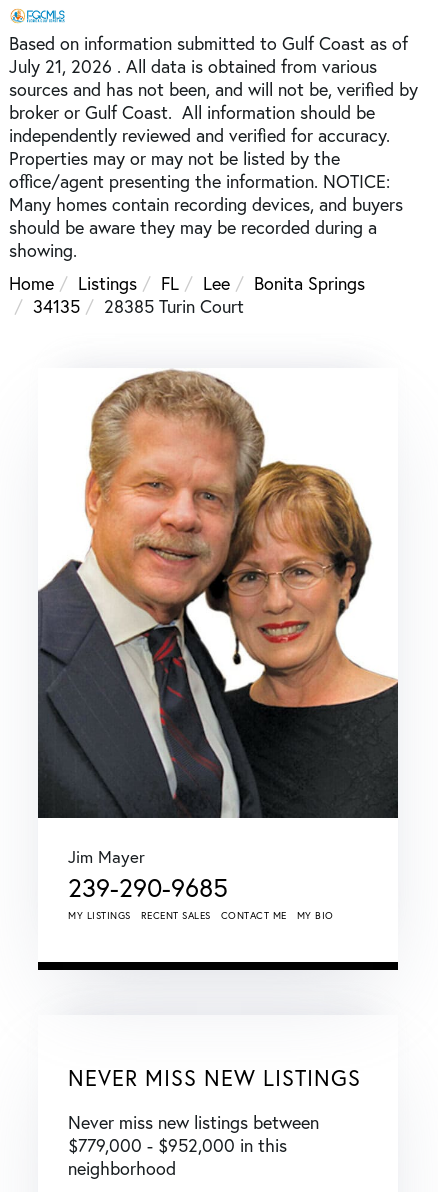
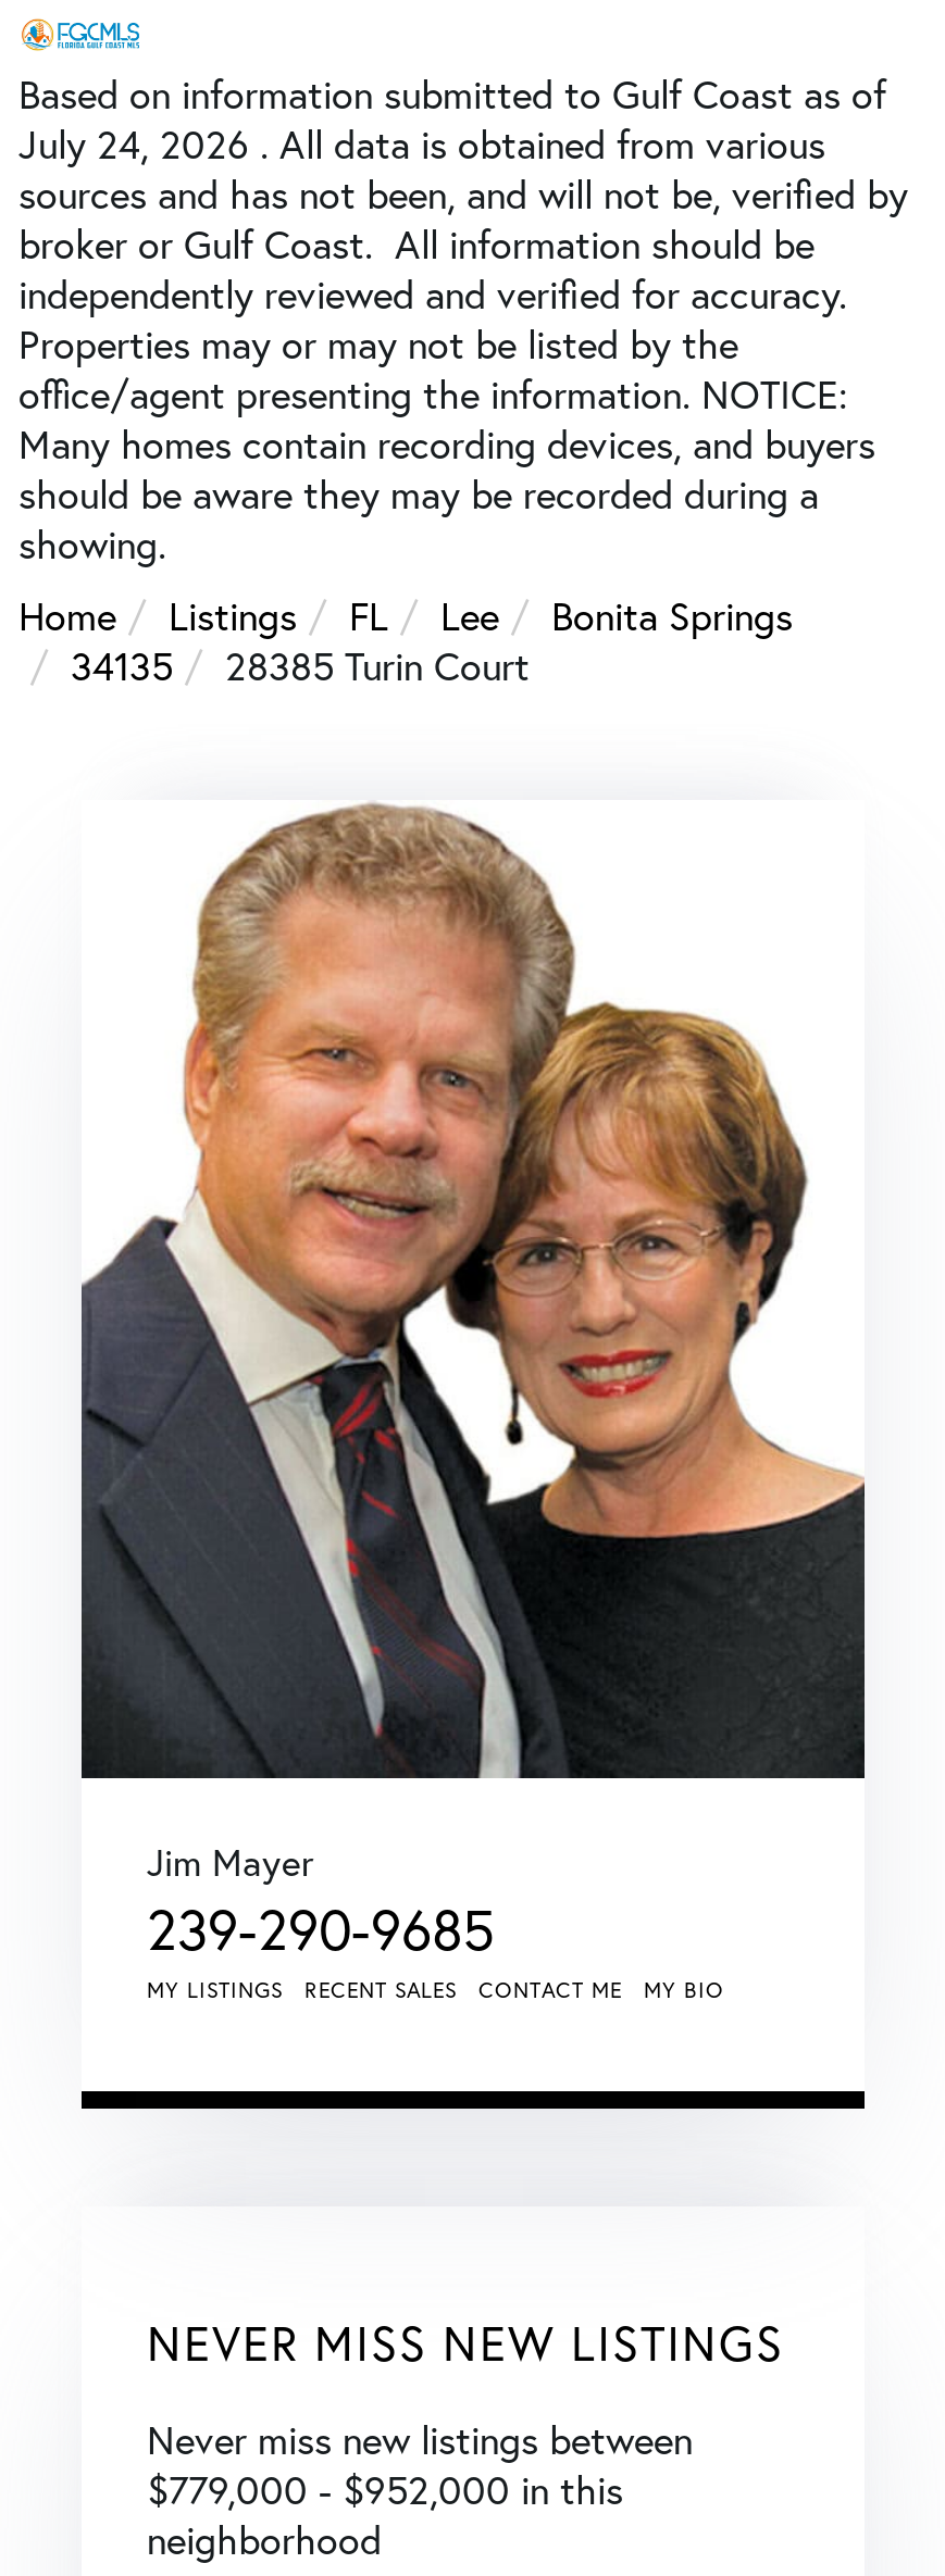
[9,55,377,78] July 21, 2026 . All data is obtained from various -> [18,119,825,169] July 24, 2026 . All data is obtained from various

